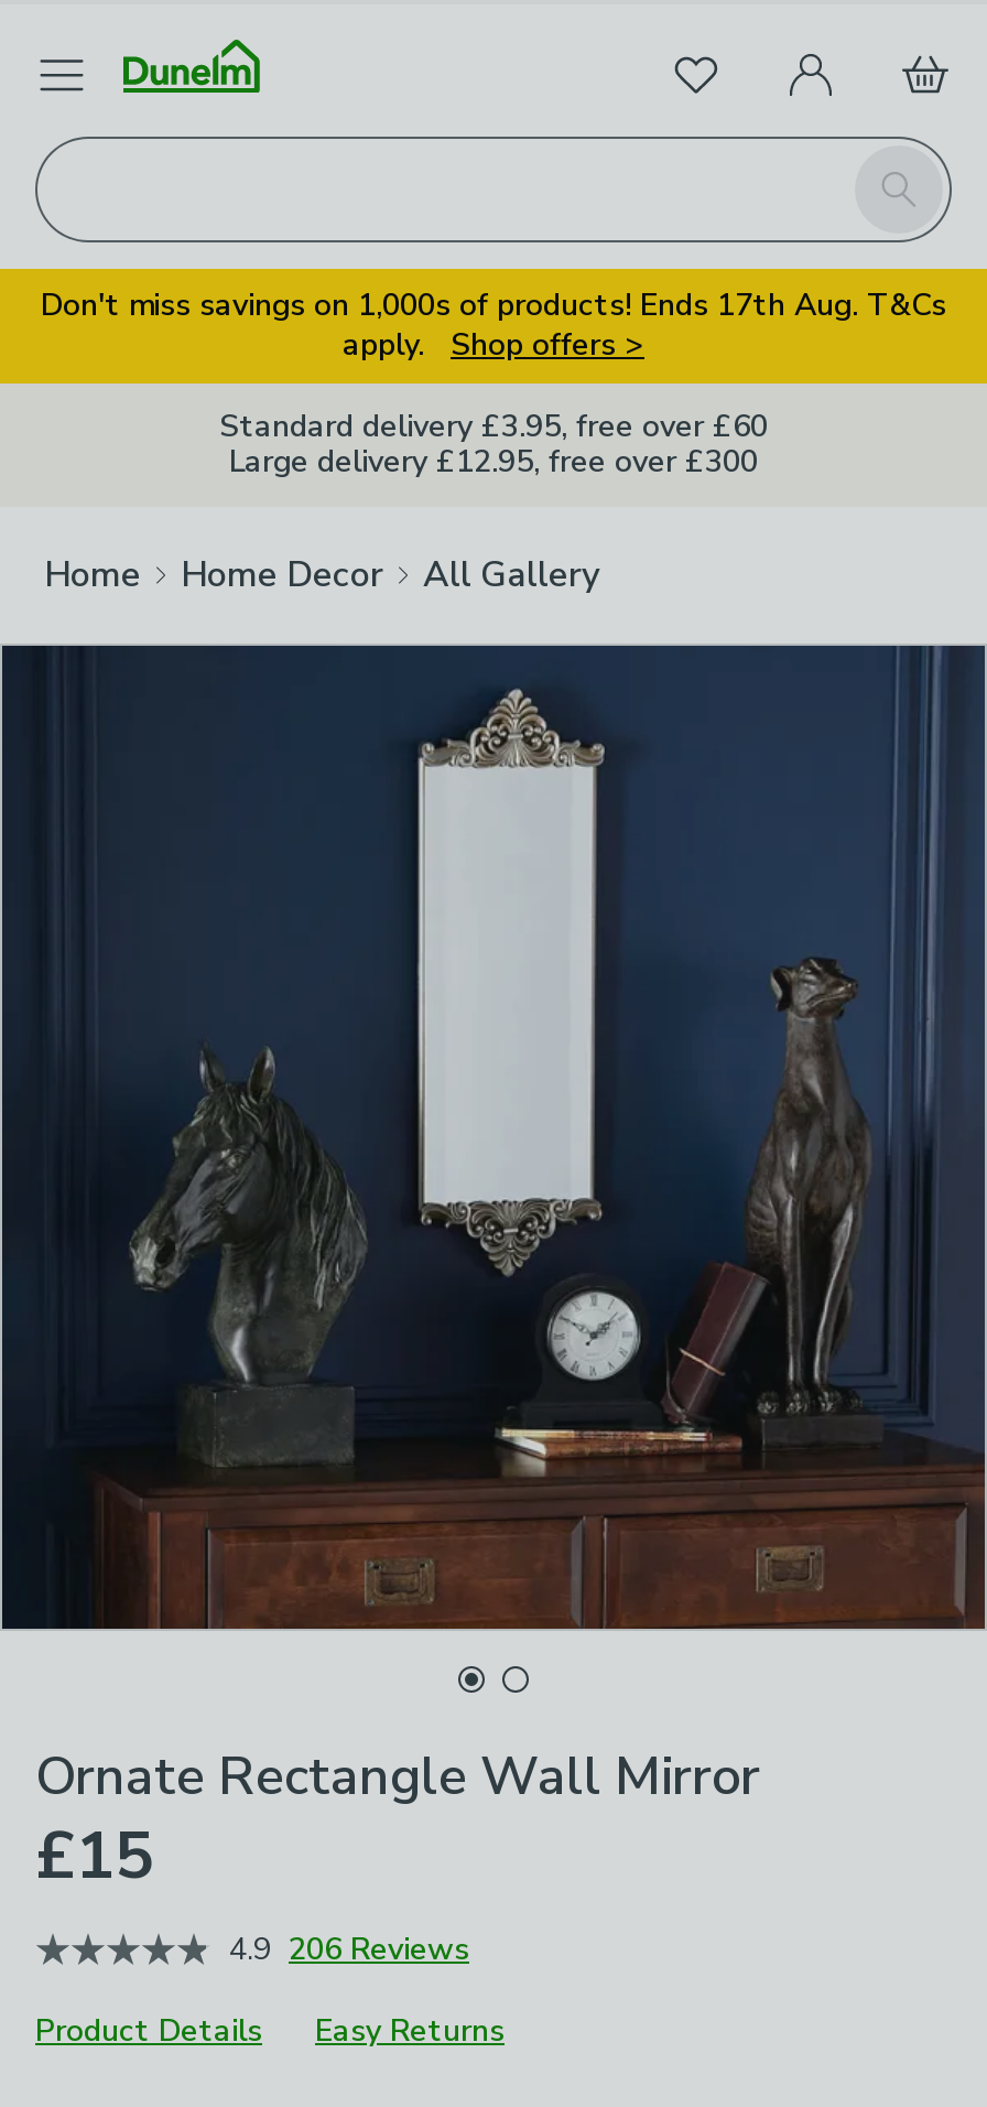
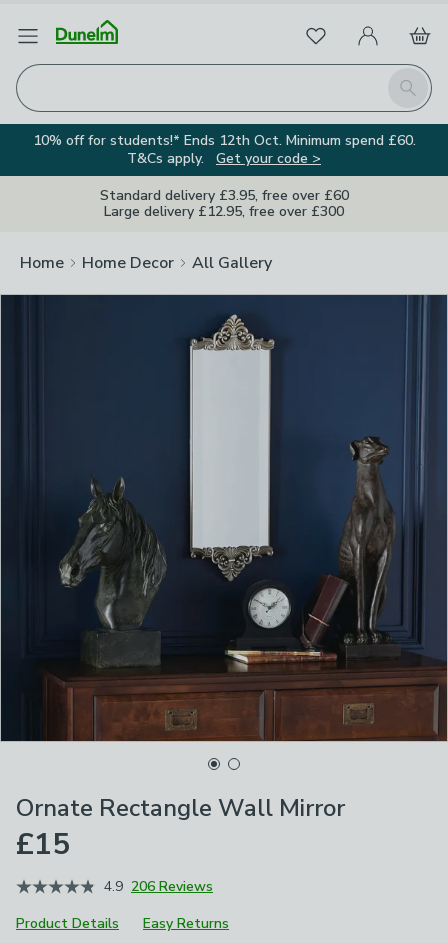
[41,284,946,366] Don't miss savings on 1,000s of products! Ends 17th Aug. T&Cs | apply. Shop offers > -> [32,131,415,168] 10% off for students!* Ends 12th Oct. Minimum spend £60. | T&Cs apply. Get your code >

